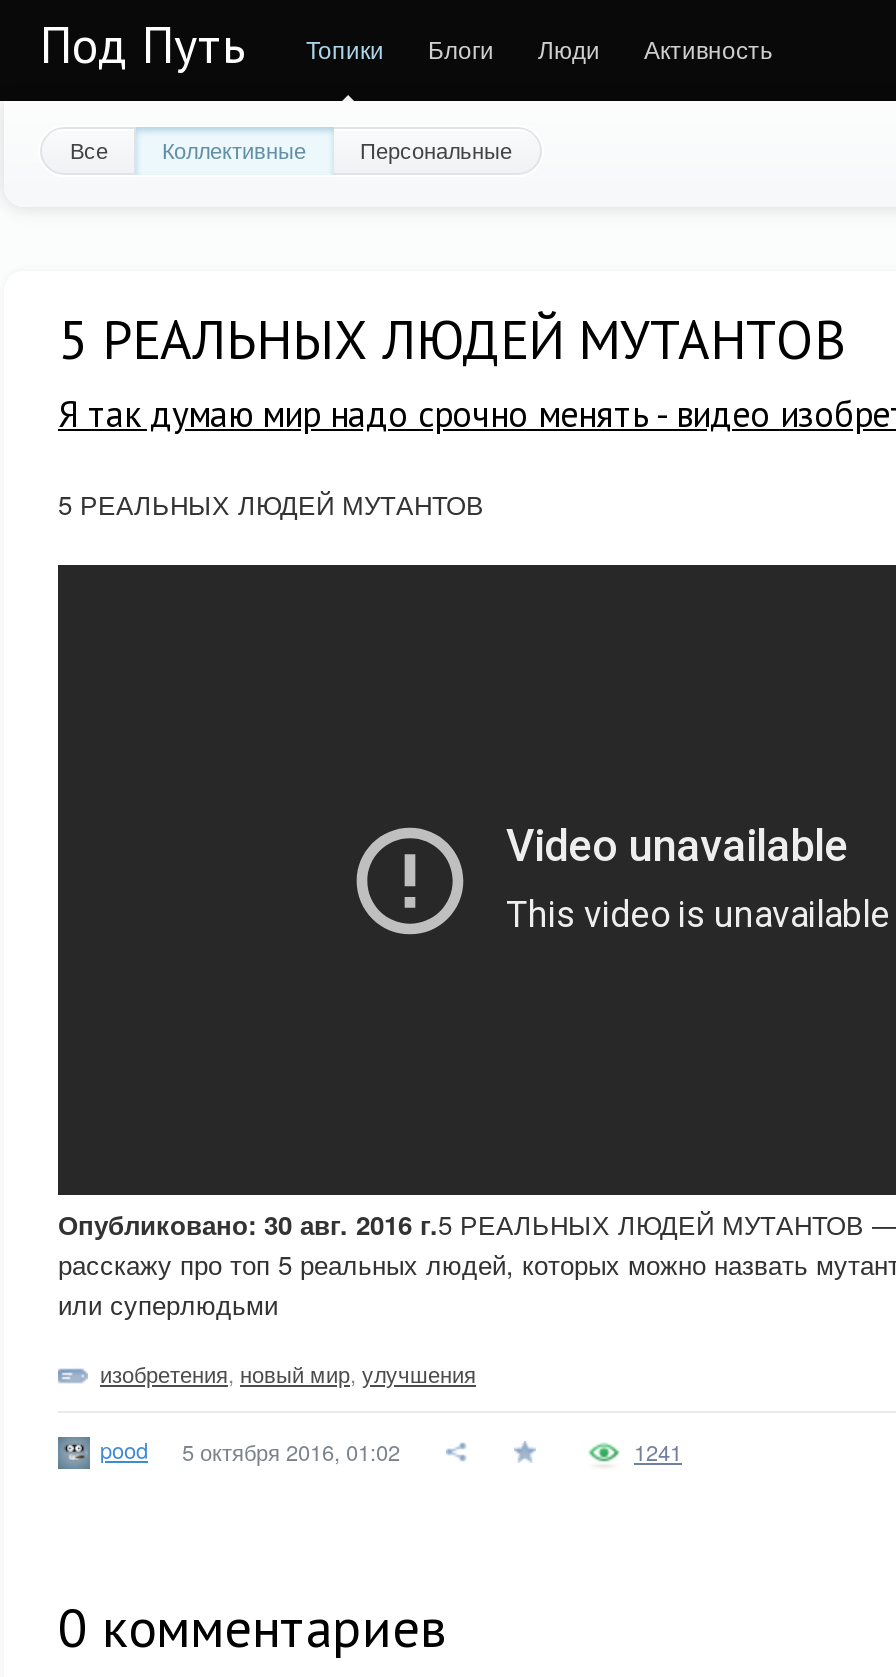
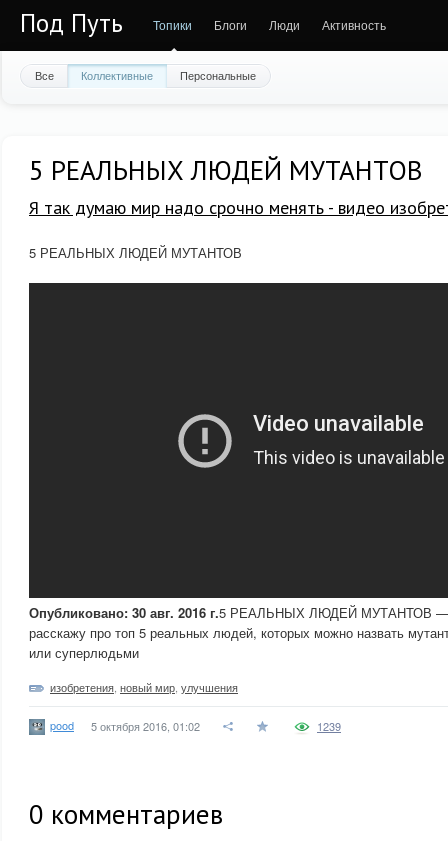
[634,1435,682,1467] 1241 -> [317,718,341,734] 1239

